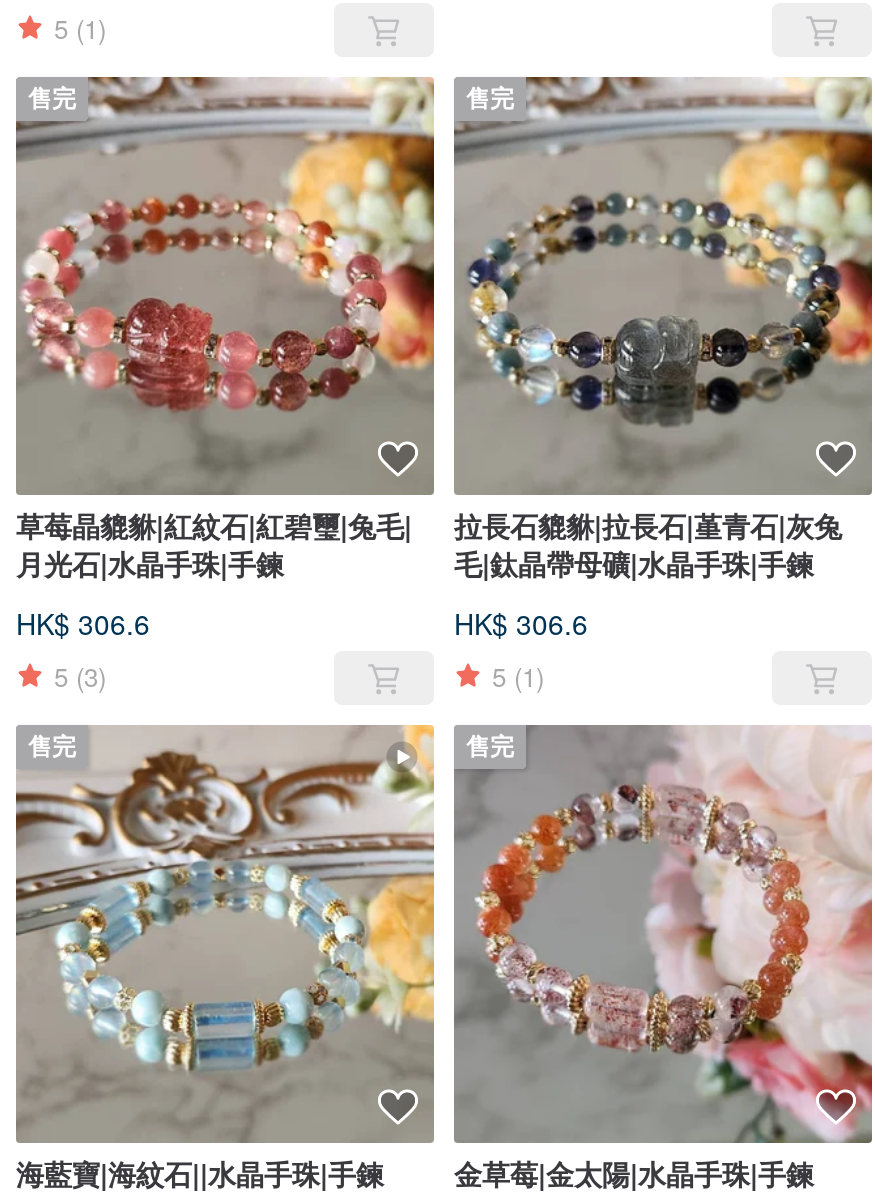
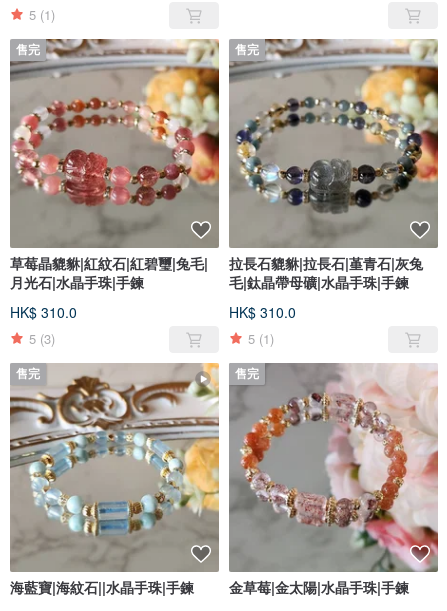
[16,602,150,642] HK$ 306.6 -> [10,302,77,322] HK$ 310.0
[454,602,588,642] HK$ 306.6 -> [229,302,296,322] HK$ 310.0

